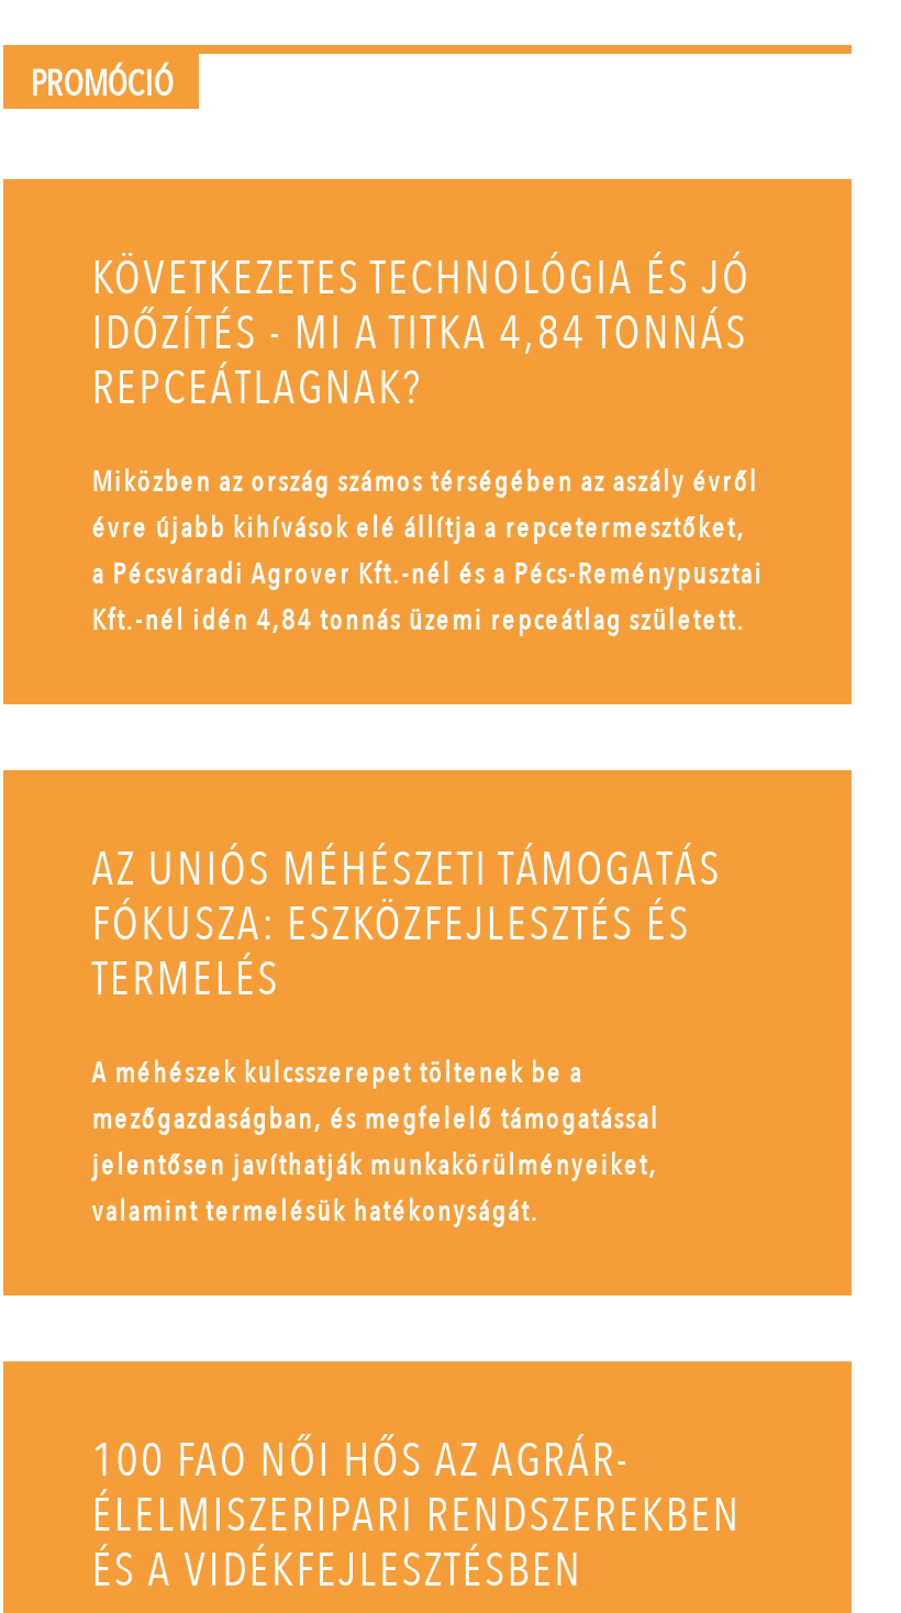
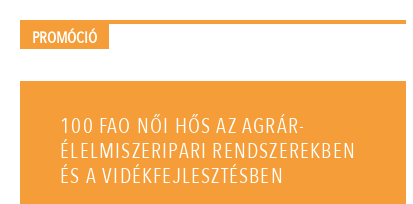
[92,247,763,640] KÖVETKEZETES TECHNOLÓGIA ÉS JÓ | IDŐZÍTÉS - MI A TITKA 4,84 TONNÁS | REPCEÁTLAGNAK? | Miközben az ország számos térségében az aszály évről | évre újabb kihívások elé állítja a repcetermesztőket, | a Pécsváradi Agrover Kft.-nél és a Pécs-Reménypusztai | Kft.-nél idén 4,84 tonnás üzemi repceátlag született. -> none
[92,838,721,1232] AZ UNIÓS MÉHÉSZETI TÁMOGATÁS | FÓKUSZA: ESZKÖZFEJLESZTÉS ÉS | TERMELÉS | A méhészek kulcsszerepet töltenek be a | mezőgazdaságban, és megfelelő támogatással | jelentősen javíthatják munkakörülményeiket, | valamint termelésük hatékonyságát. -> none

